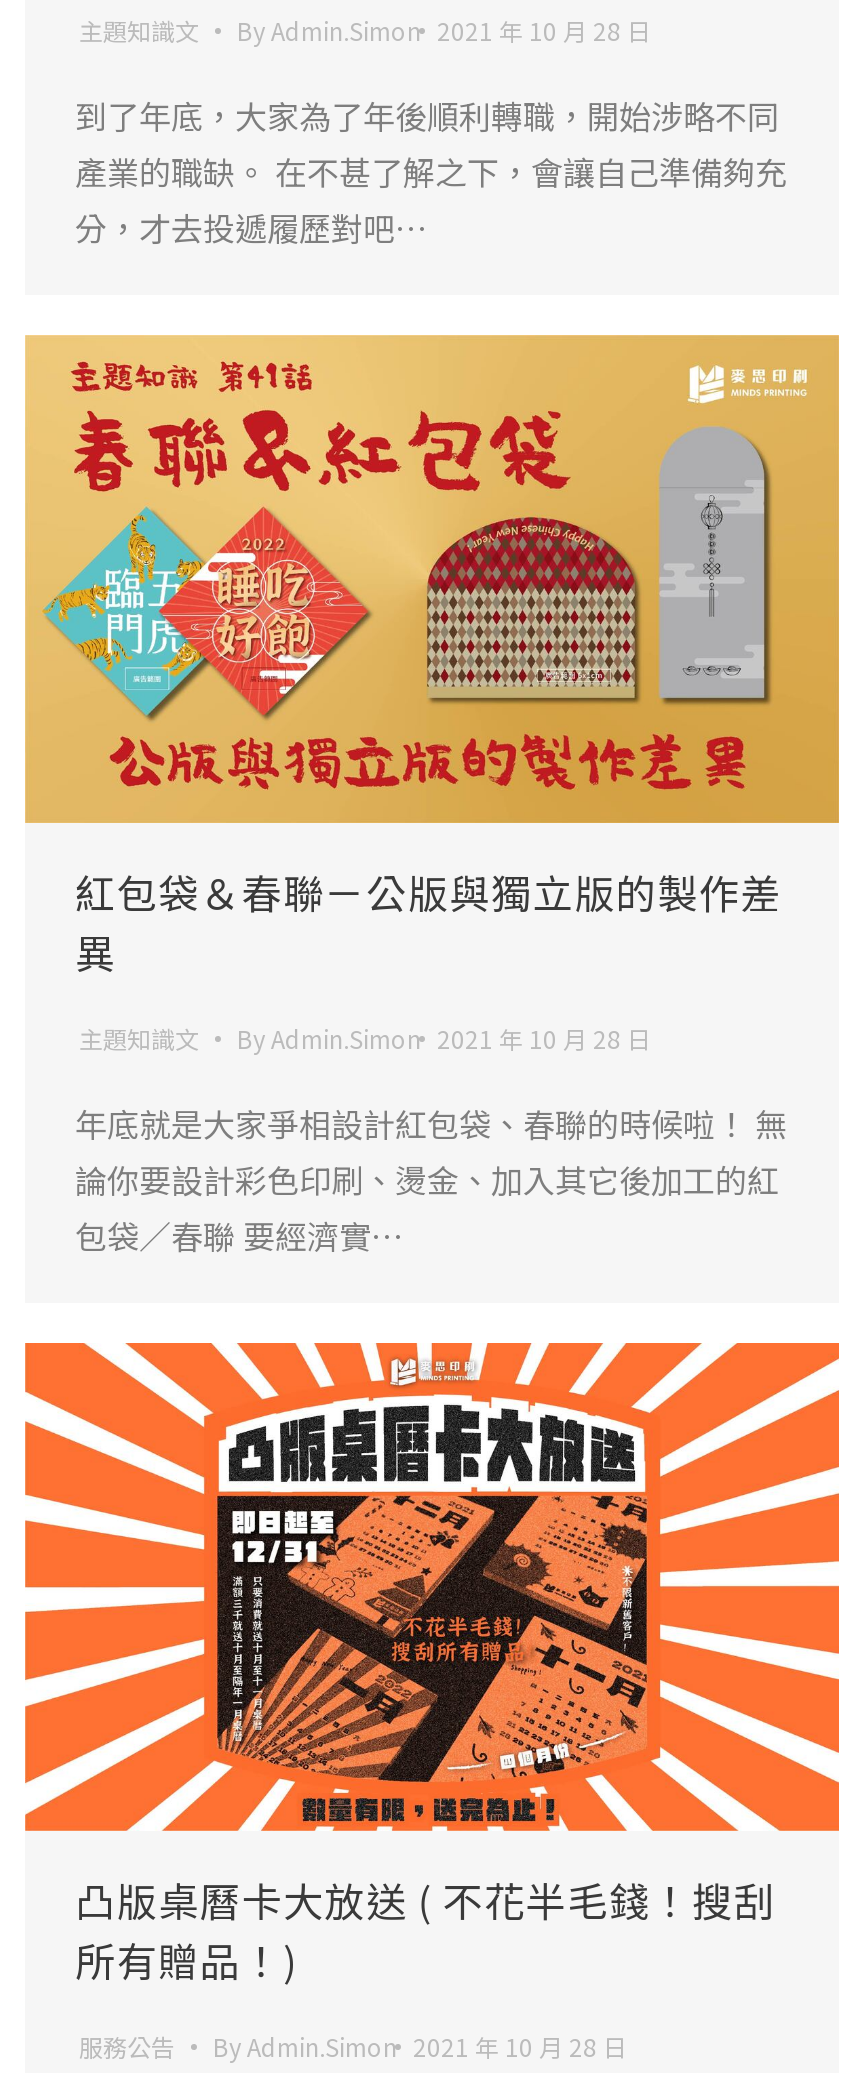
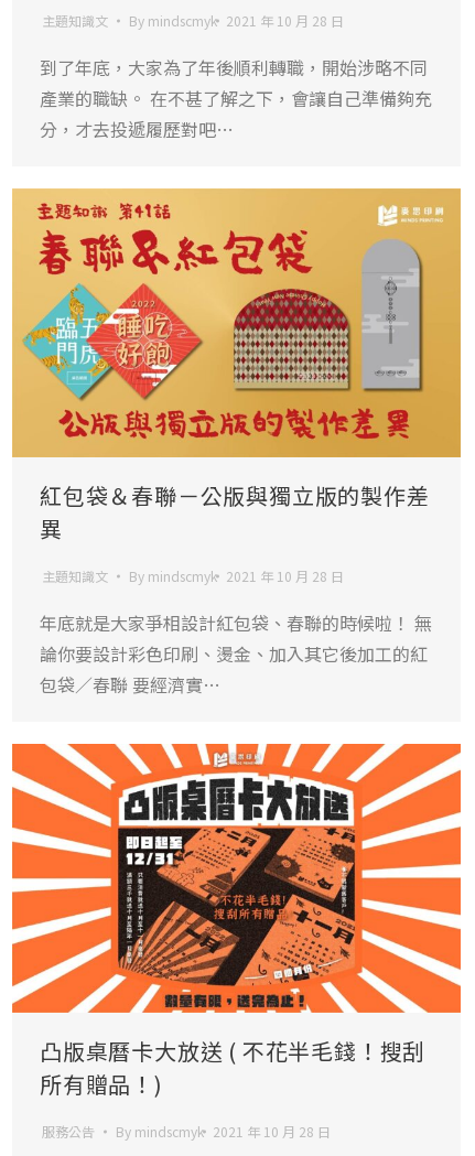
[237,13,651,47] By Admin.Simon 2021 年 10 月 28 日 -> [129,11,344,30] By mindscmyk 2021 年 10 月 28 日
[237,1021,651,1055] By Admin.Simon 2021 年 10 月 28 日 -> [129,567,344,585] By mindscmyk 2021 年 10 月 28 日
[213,2029,627,2063] By Admin.Simon 2021 年 10 月 28 日 -> [116,1122,331,1141] By mindscmyk 2021 年 10 月 28 日

